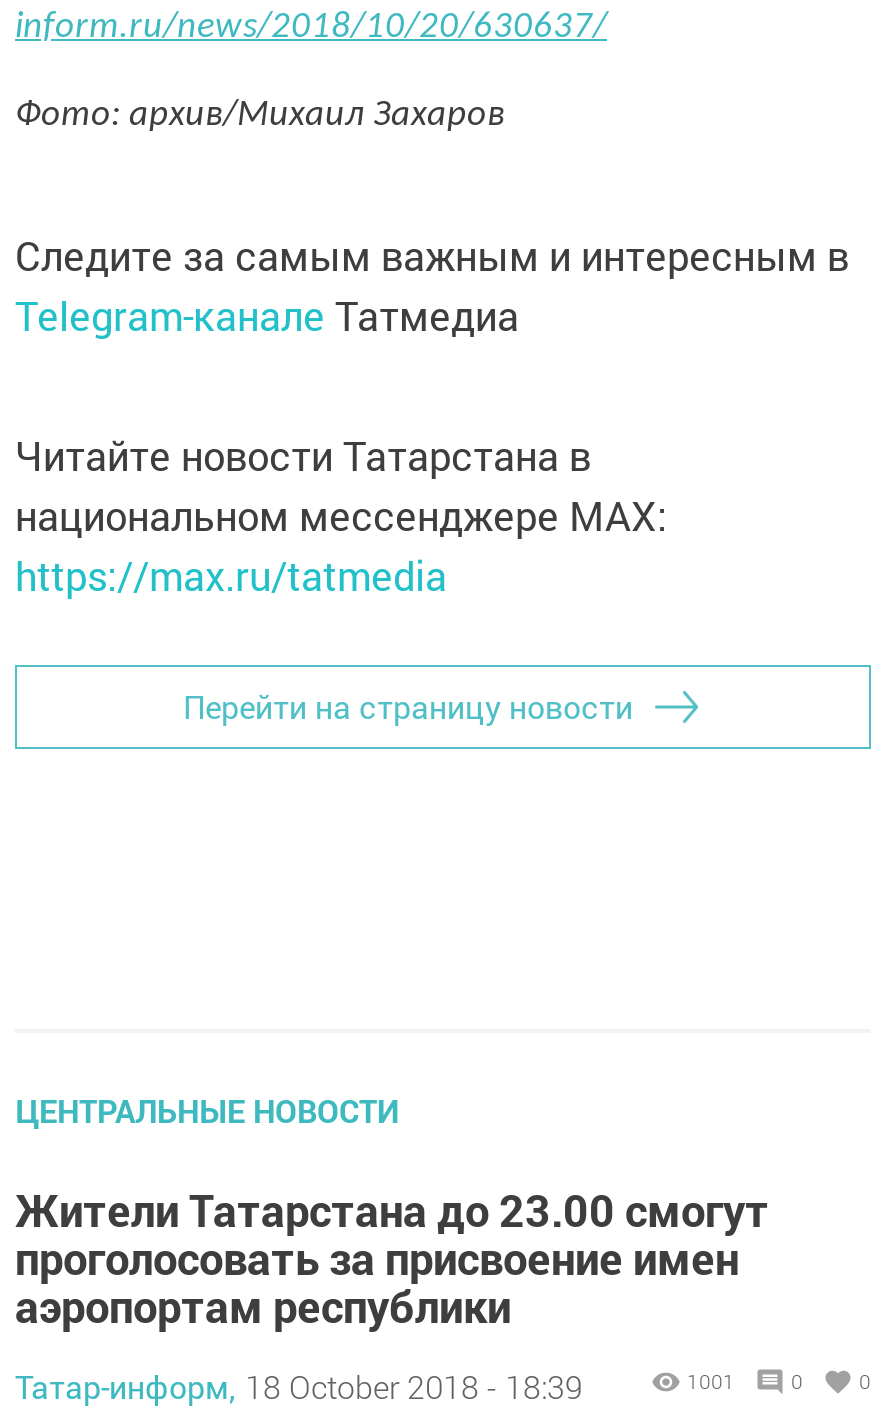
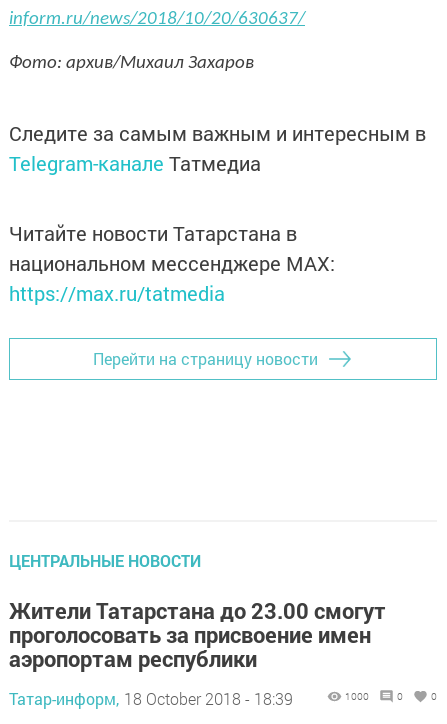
[687,1368,735,1394] 1001 -> [345,690,369,703] 1000

